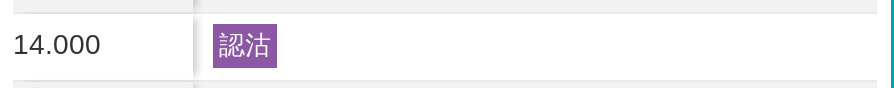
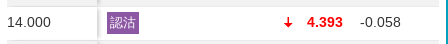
none -> [307,14,401,30] 4.393 | -0.058

